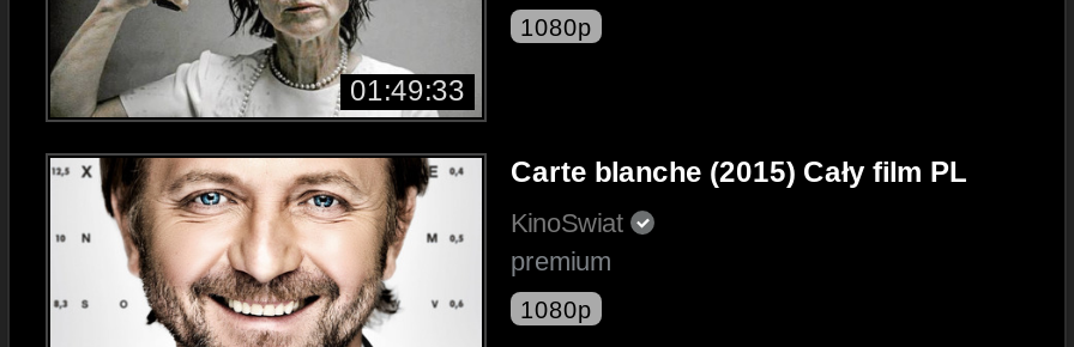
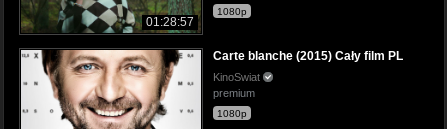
[350,74,465,107] 01:49:33 -> [146,15,194,29] 01:28:57

